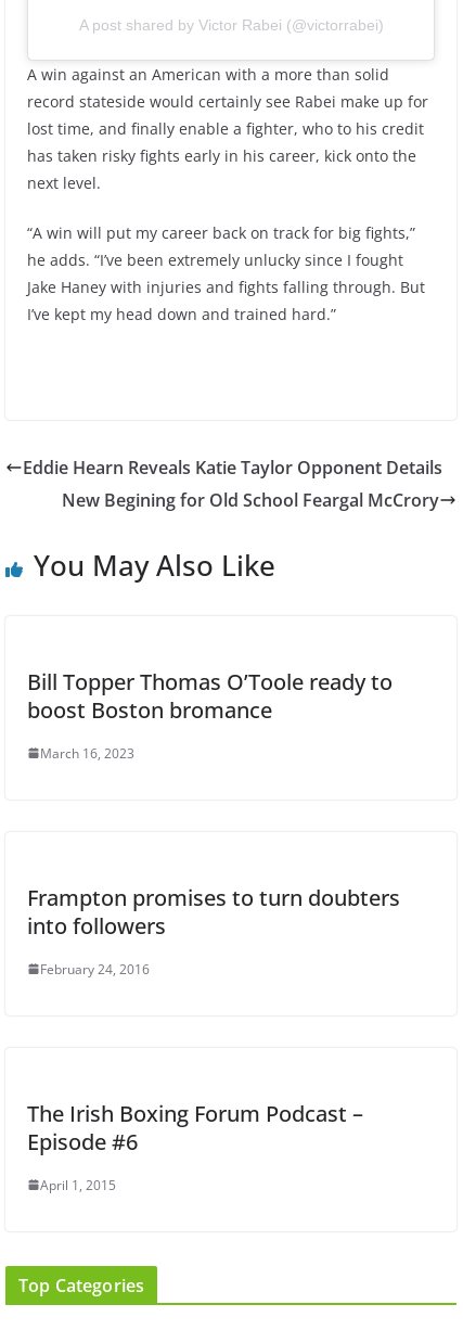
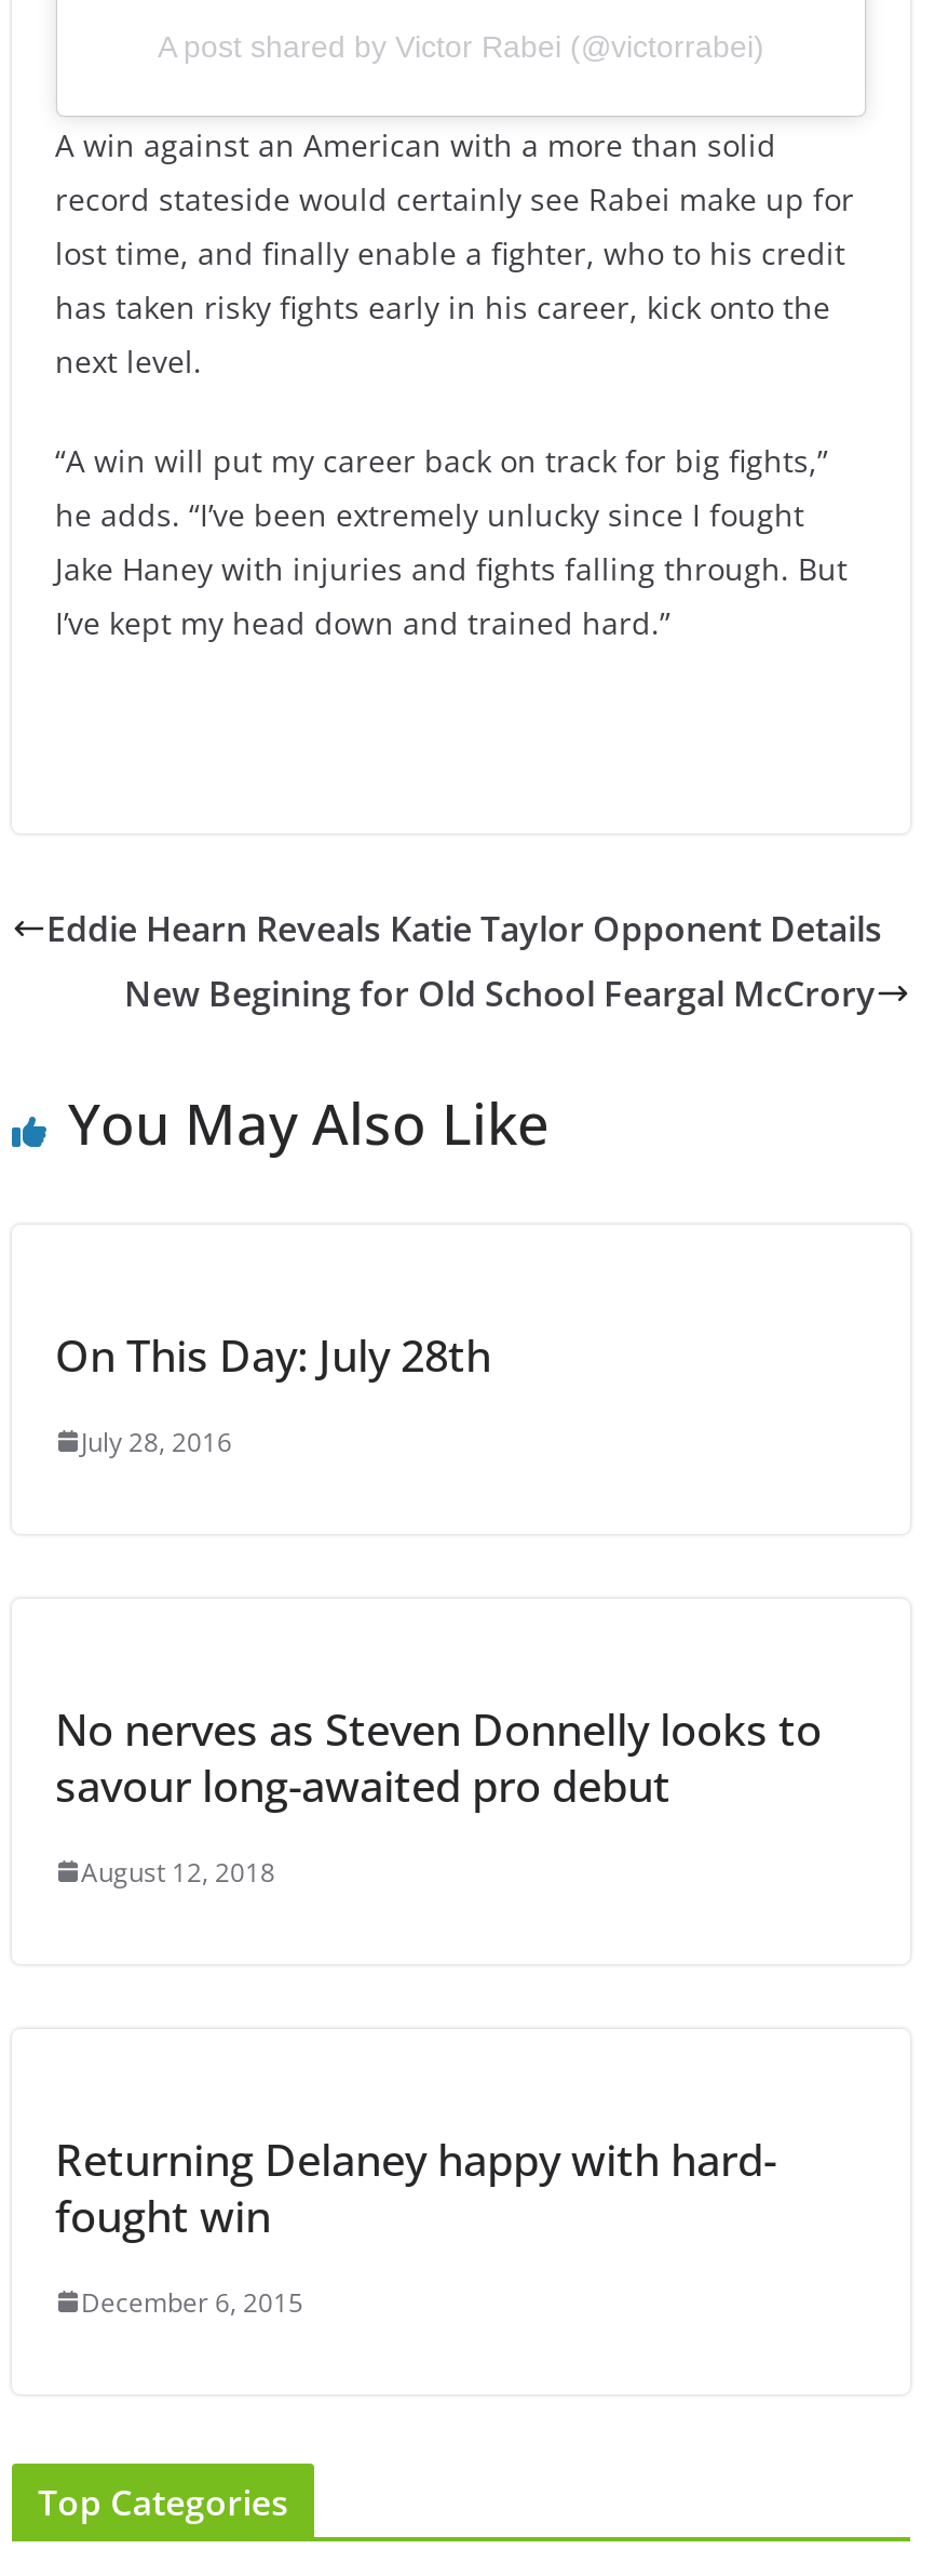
[27,667,393,725] Bill Topper Thomas O’Toole ready to | boost Boston bromance -> [55,1326,491,1385] On This Day: July 28th
[40,744,134,763] March 16, 2023 -> [81,1423,232,1460] July 28, 2016
[27,883,400,940] Frampton promises to turn doubters | into followers -> [55,1700,822,1815] No nerves as Steven Donnelly looks to | savour long-awaited pro debut
[40,960,150,978] February 24, 2016 -> [81,1854,275,1890] August 12, 2018
[27,1099,363,1156] The Irish Boxing Forum Podcast – | Episode #6 -> [55,2130,776,2245] Returning Delaney happy with hard- | fought win
[40,1176,116,1194] April 1, 2015 -> [81,2284,303,2321] December 6, 2015

